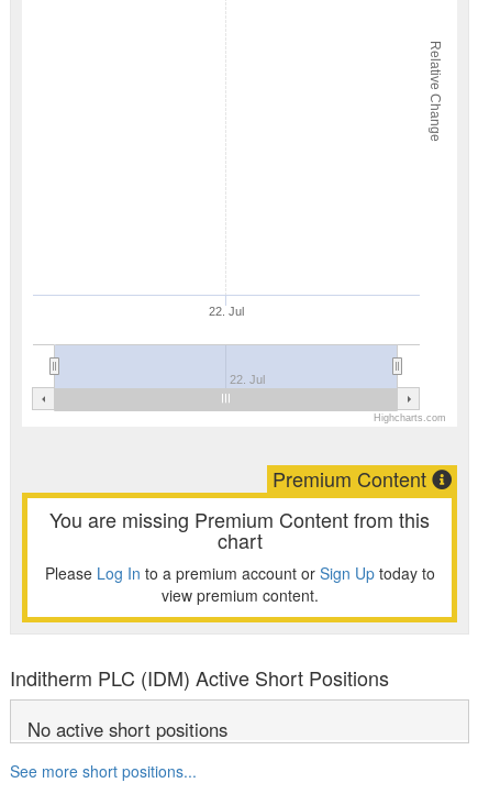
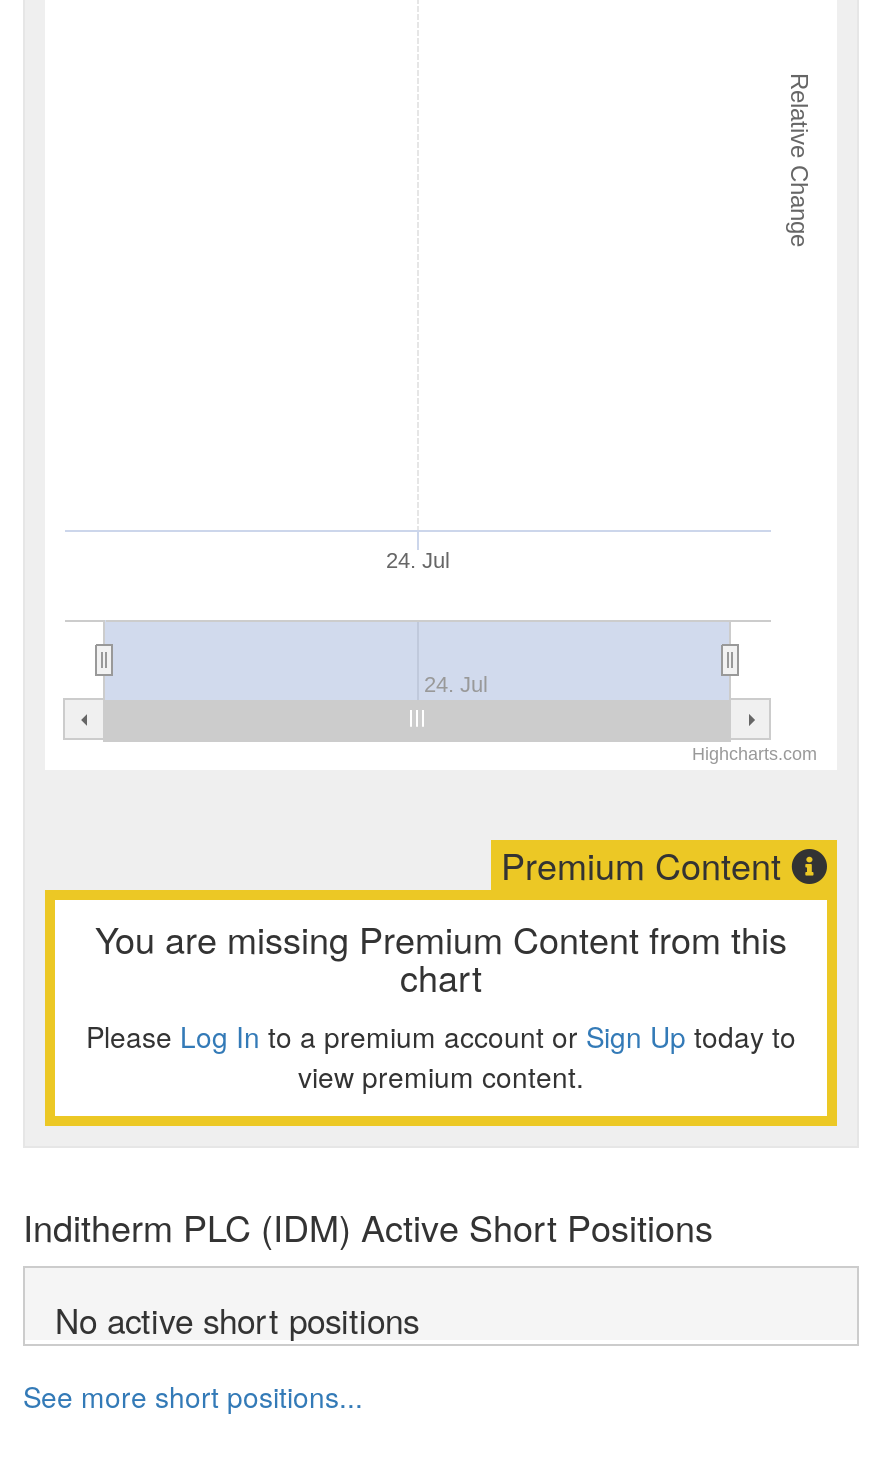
[209,305,244,318] 22. Jul -> [386,548,450,573] 24. Jul
[230,373,265,386] 22. Jul -> [424,672,488,697] 24. Jul

